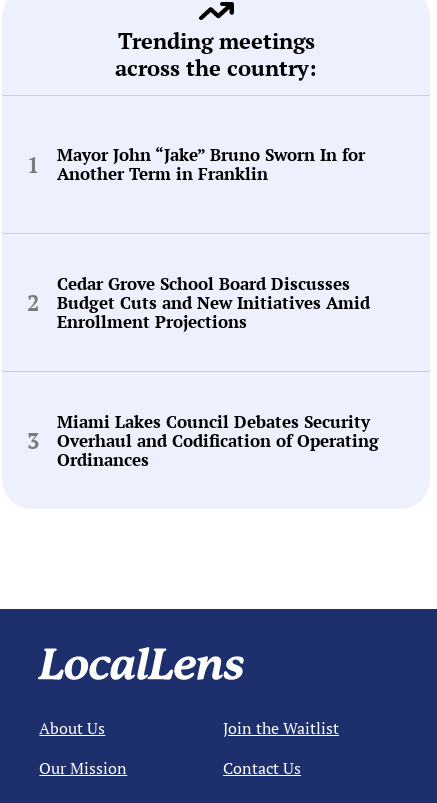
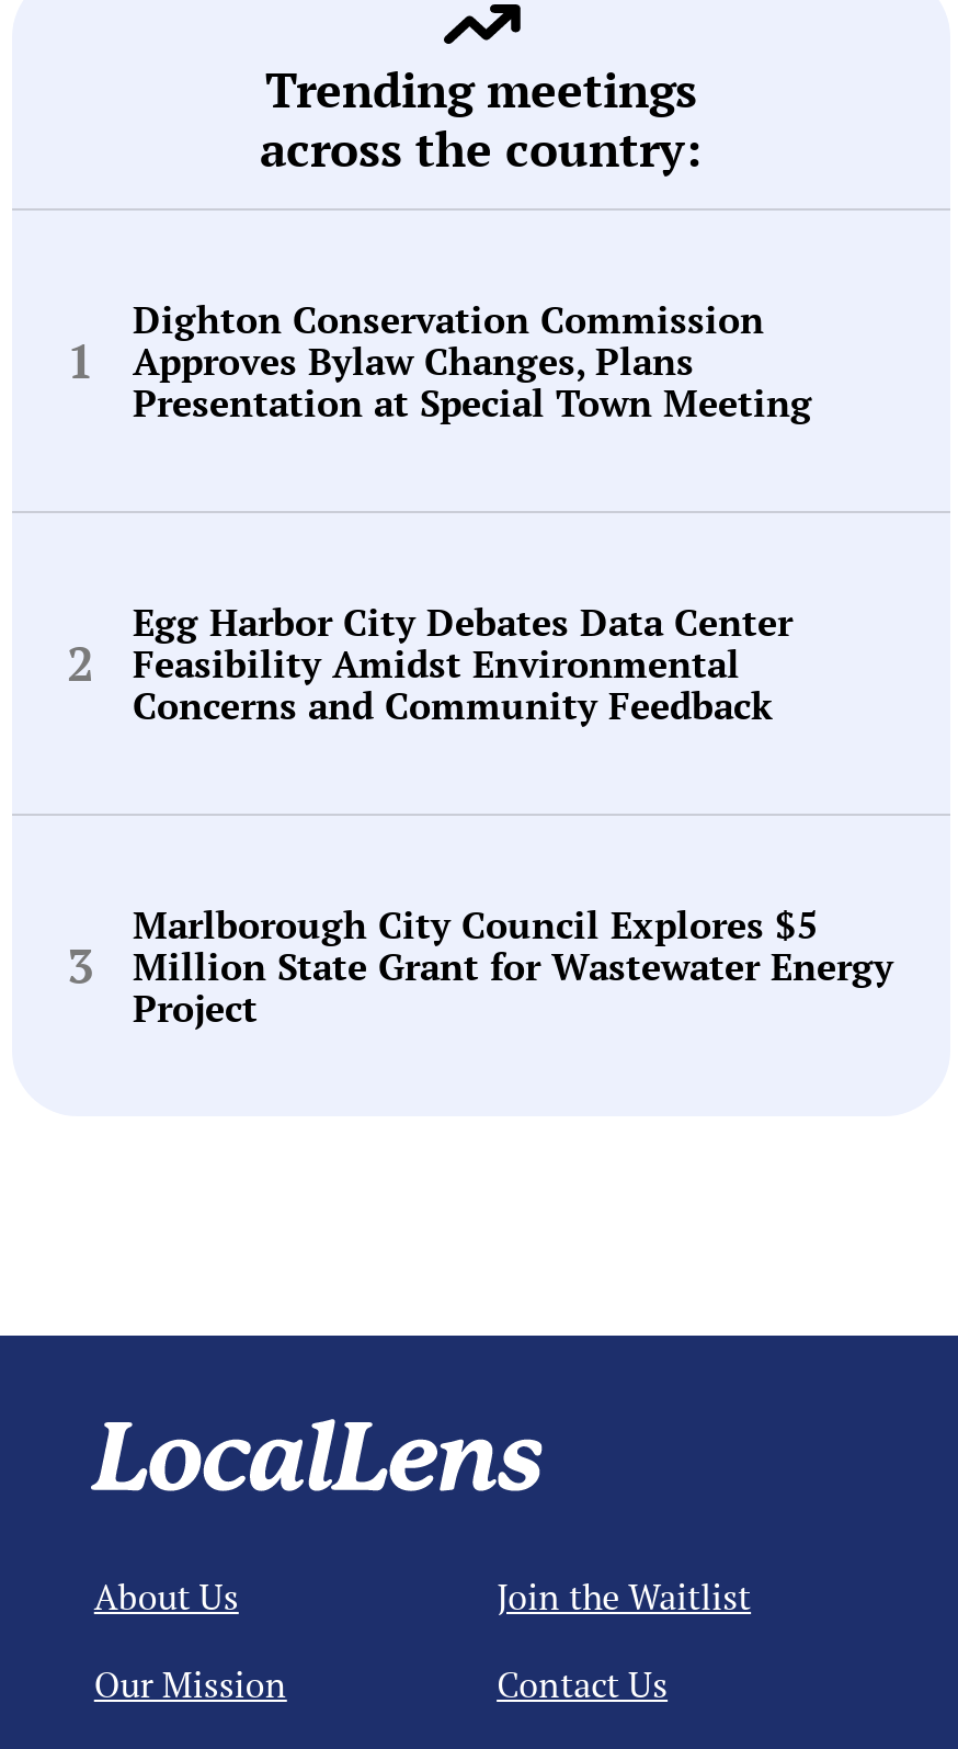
[57,143,365,185] Mayor John “Jake” Bruno Sworn In for | Another Term in Franklin -> [133,293,812,427] Dighton Conservation Commission | Approves Bylaw Changes, Plans | Presentation at Special Town Meeting
[57,272,370,333] Cedar Grove School Board Discusses | Budget Cuts and New Initiatives Amid | Enrollment Projections -> [133,596,792,730] Egg Harbor City Debates Data Center | Feasibility Amidst Environmental | Concerns and Community Feedback
[57,410,379,471] Miami Lakes Council Debates Security | Overhaul and Codification of Operating | Ordinances -> [133,899,893,1033] Marlborough City Council Explores $5 | Million State Grant for Wastewater Energy | Project

